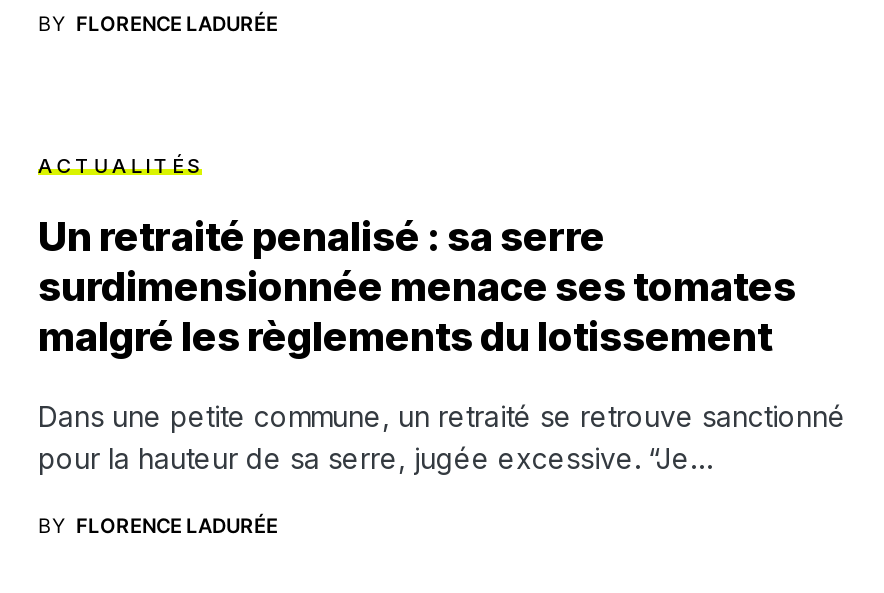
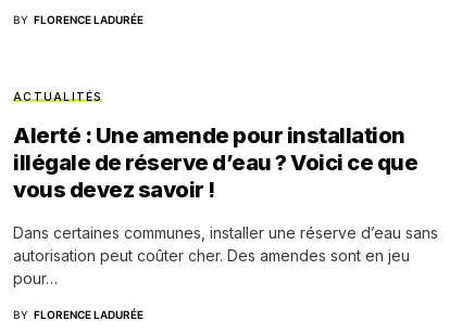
[38,214,796,362] Un retraité penalisé : sa serre | surdimensionnée menace ses tomates | malgré les règlements du lotissement -> [13,122,417,203] Alerté : Une amende pour installation | illégale de réserve d’eau ? Voici ce que | vous devez savoir !
[38,400,846,476] Dans une petite commune, un retraité se retrouve sanctionné | pour la hauteur de sa serre, jugée excessive. “Je… -> [13,223,438,287] Dans certaines communes, installer une réserve d’eau sans | autorisation peut coûter cher. Des amendes sont en jeu | pour…

